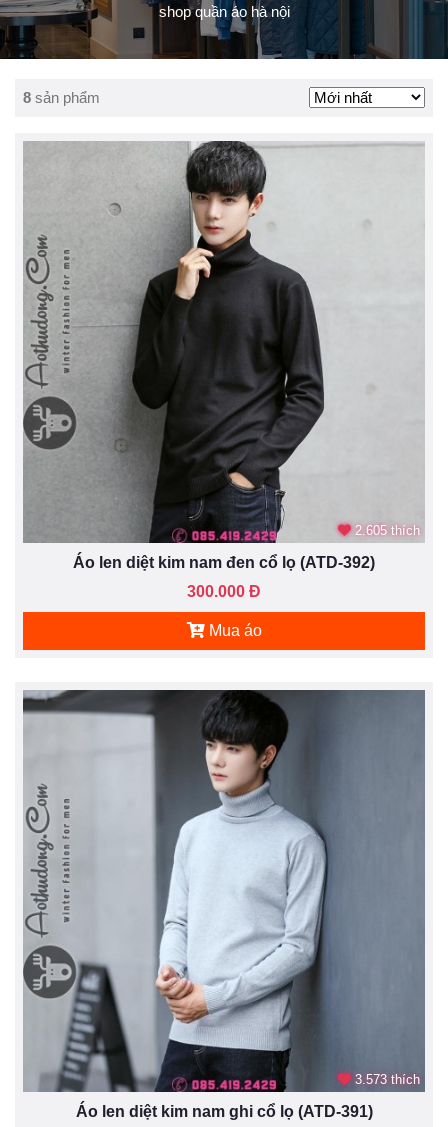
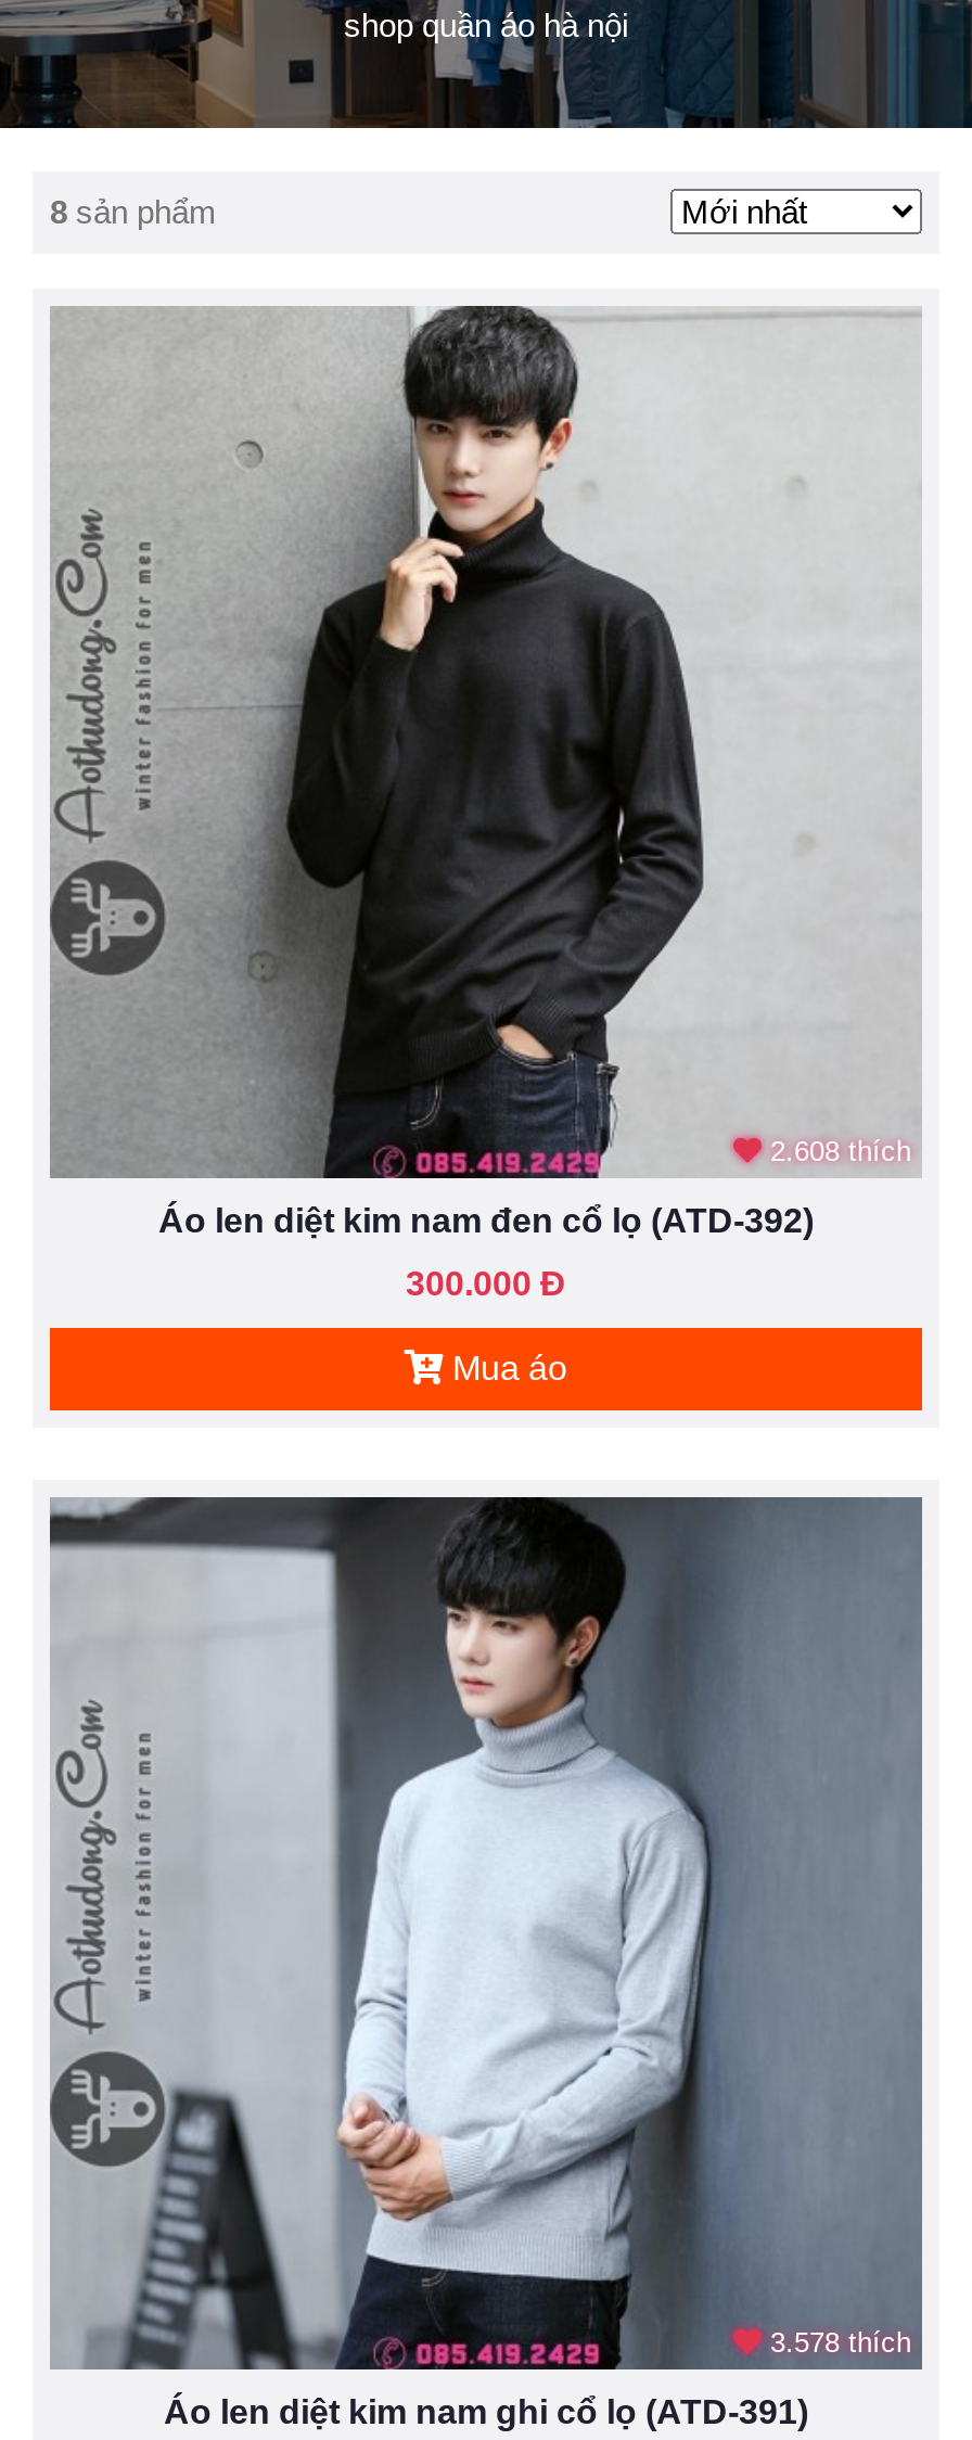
[351,523,420,538] 2.605 thích -> [762,1135,911,1167] 2.608 thích
[351,1072,420,1087] 3.573 thích -> [762,2326,911,2359] 3.578 thích

